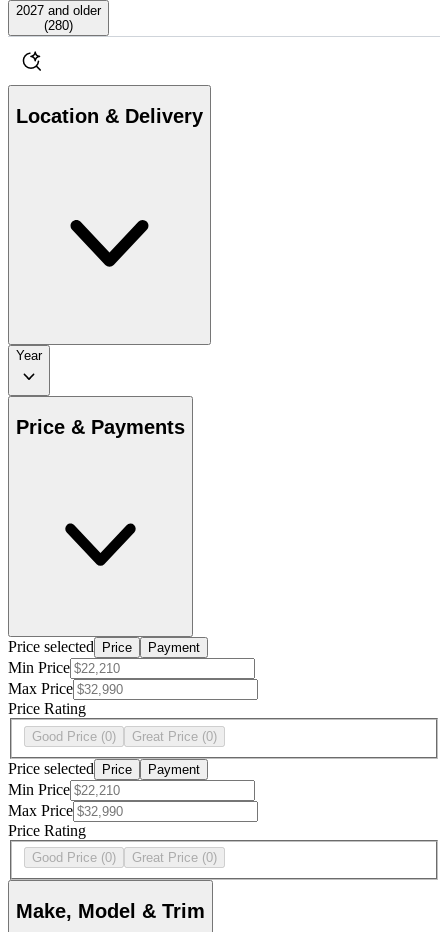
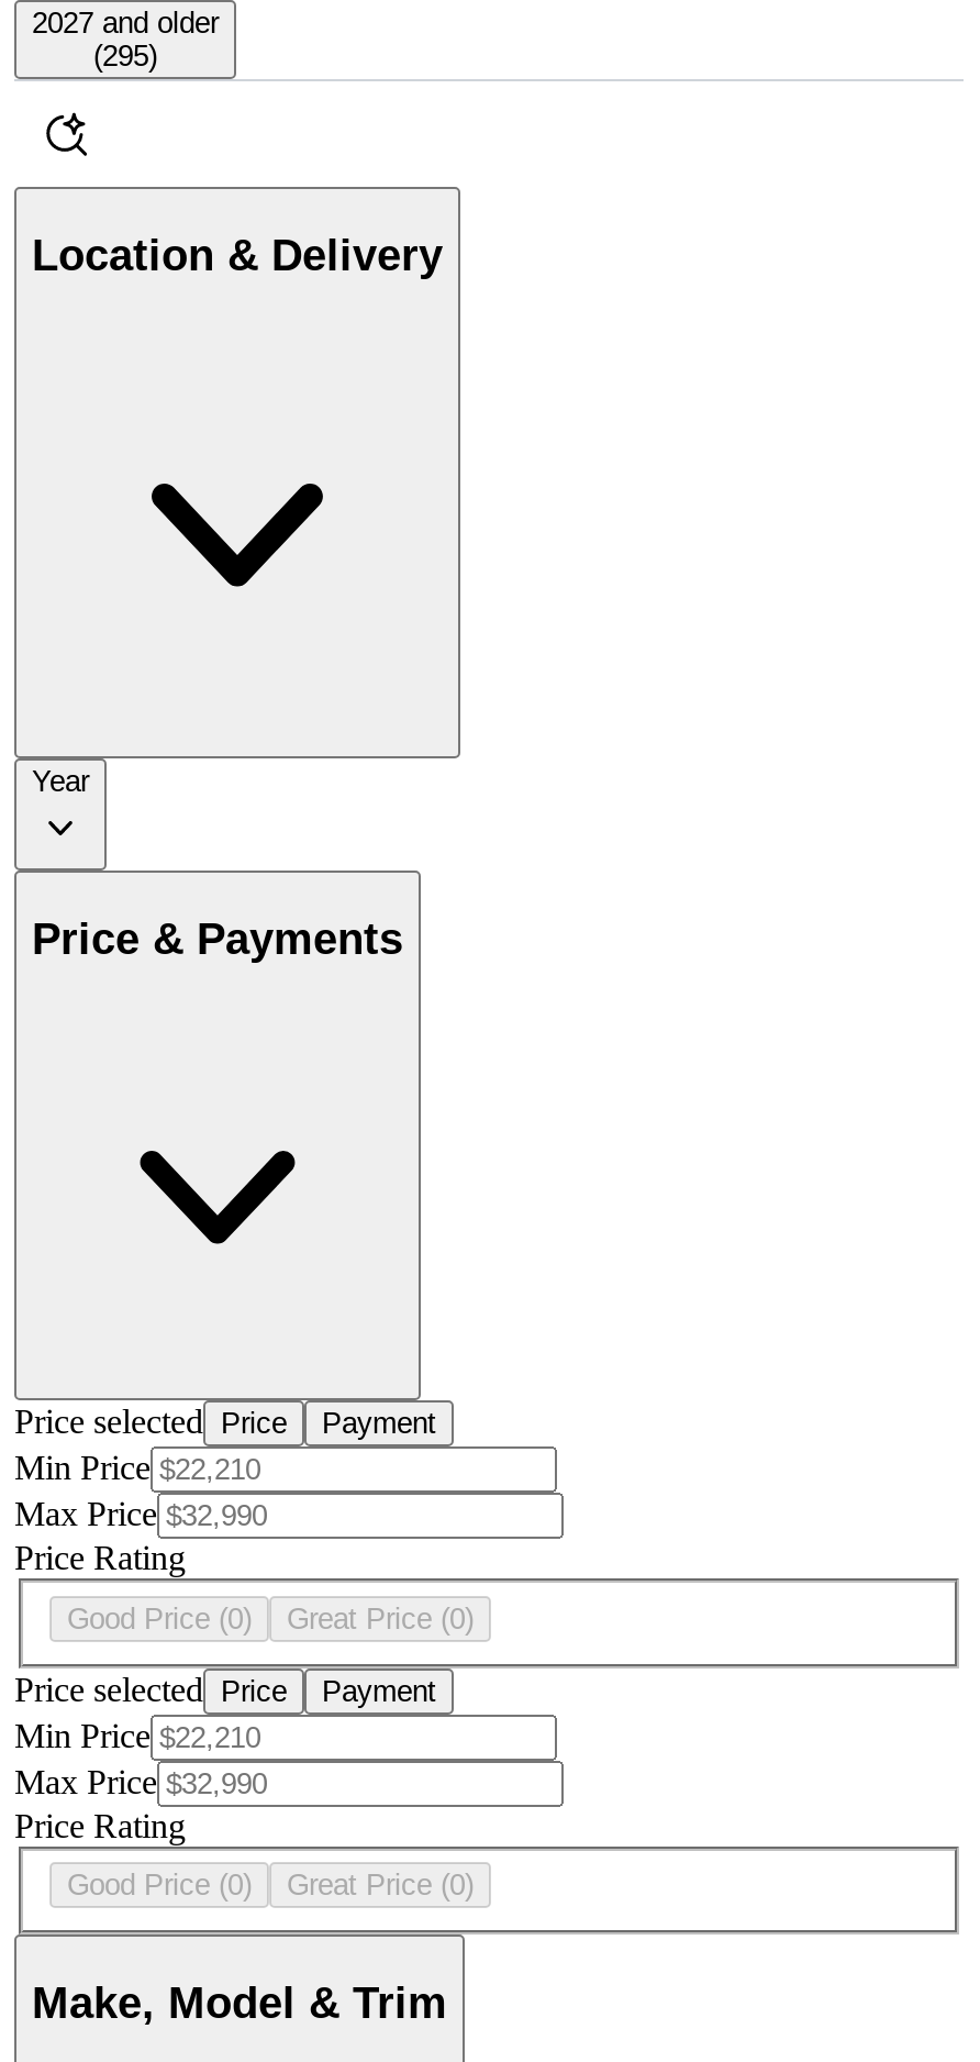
[44,18,73,33] (280) -> [93,39,157,72] (295)

